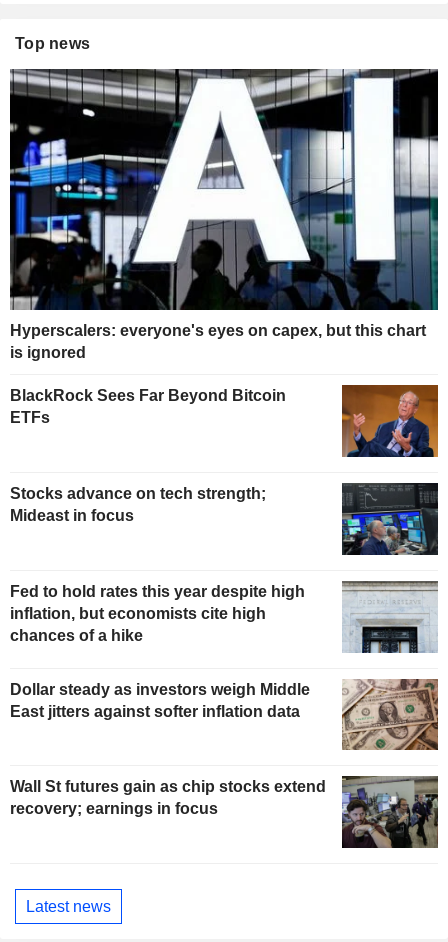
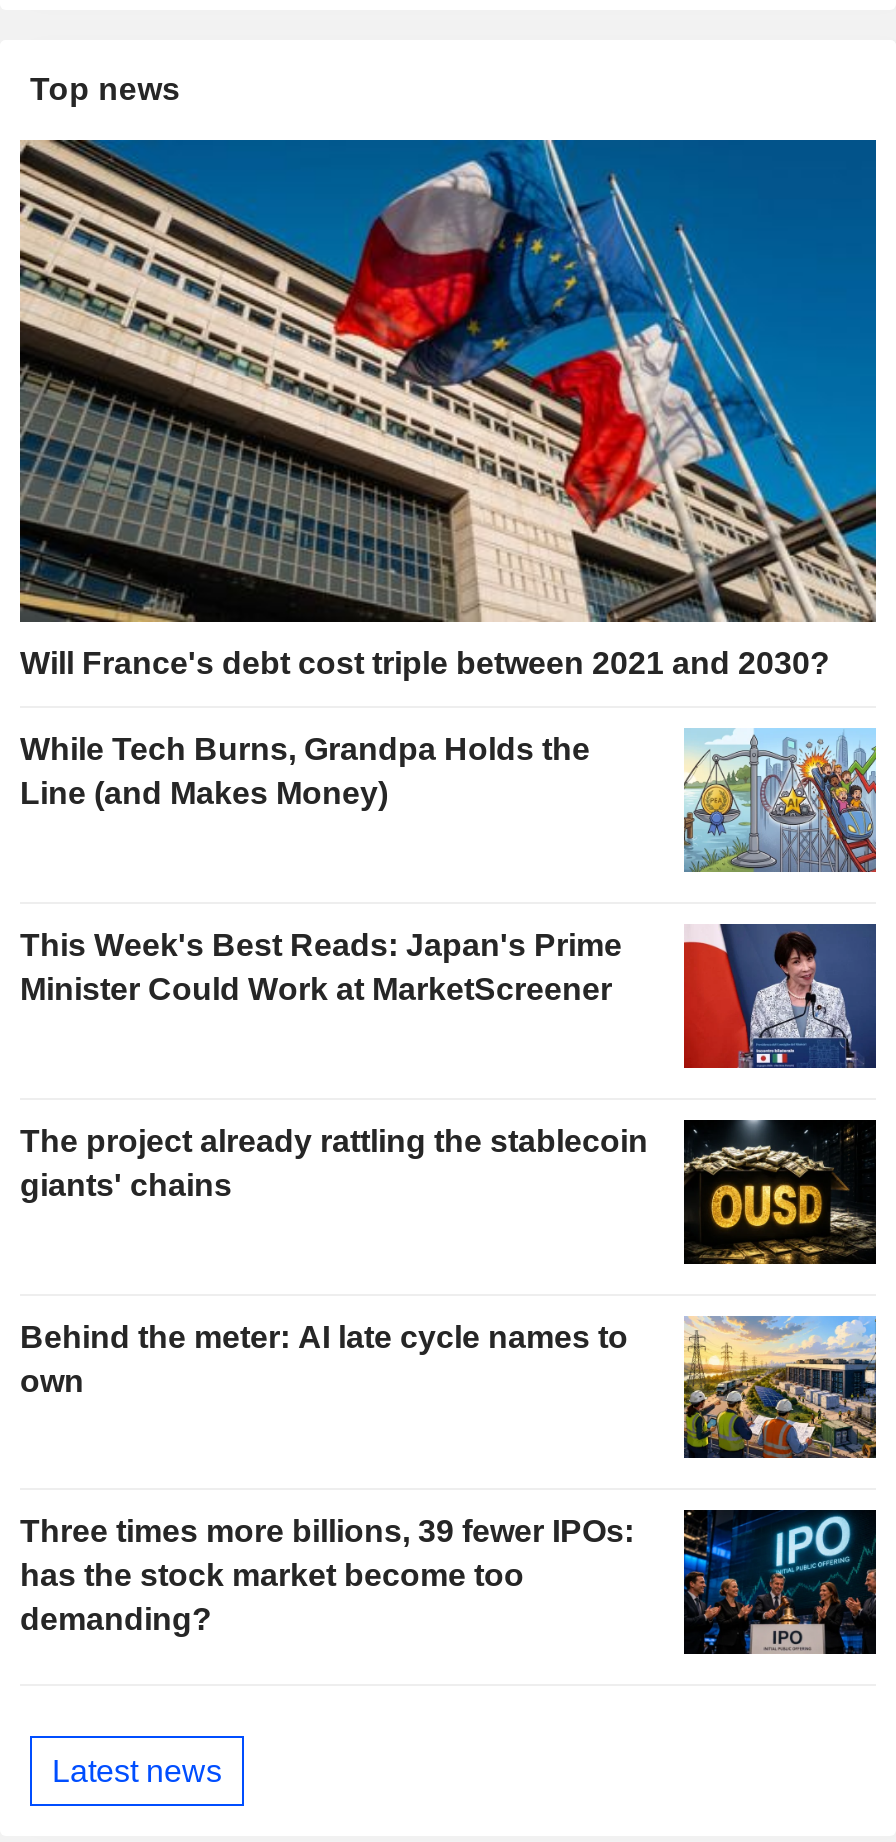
[9,68,439,361] [image] | Hyperscalers: everyone's eyes on capex, but this chart | is ignored -> [18,138,878,680] [image] | Will France's debt cost triple between 2021 and 2030?
[10,387,286,426] BlackRock Sees Far Beyond Bitcoin | ETFs -> [20,732,590,810] While Tech Burns, Grandpa Holds the | Line (and Makes Money)
[341,384,439,458] [image] -> [684,728,878,874] [image]
[10,485,266,524] Stocks advance on tech strength; | Mideast in focus -> [20,928,622,1006] This Week's Best Reads: Japan's Prime | Minister Could Work at MarketScreener
[341,482,438,556] [image] -> [682,924,876,1070] [image]
[10,580,438,654] [image] | Fed to hold rates this year despite high | inflation, but economists cite high | chances of a hike -> [20,1118,878,1266] [image] | The project already rattling the stablecoin | giants' chains
[10,678,439,751] [image] | Dollar steady as investors weigh Middle | East jitters against softer inflation data -> [20,1314,878,1460] [image] | Behind the meter: AI late cycle names to | own
[10,775,439,849] [image] | Wall St futures gain as chip stocks extend | recovery; earnings in focus -> [20,1508,878,1656] [image] | Three times more billions, 39 fewer IPOs: | has the stock market become too | demanding?

